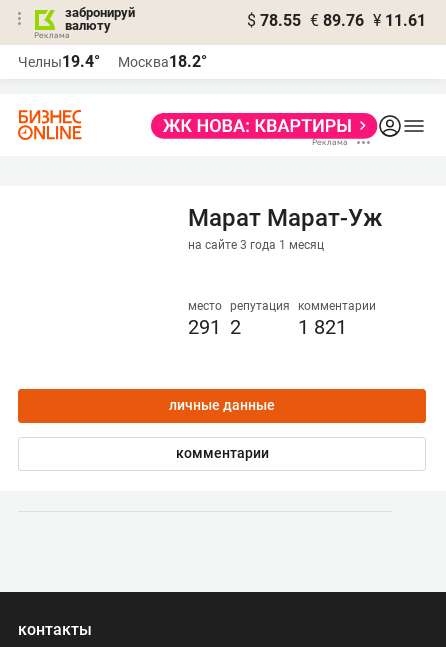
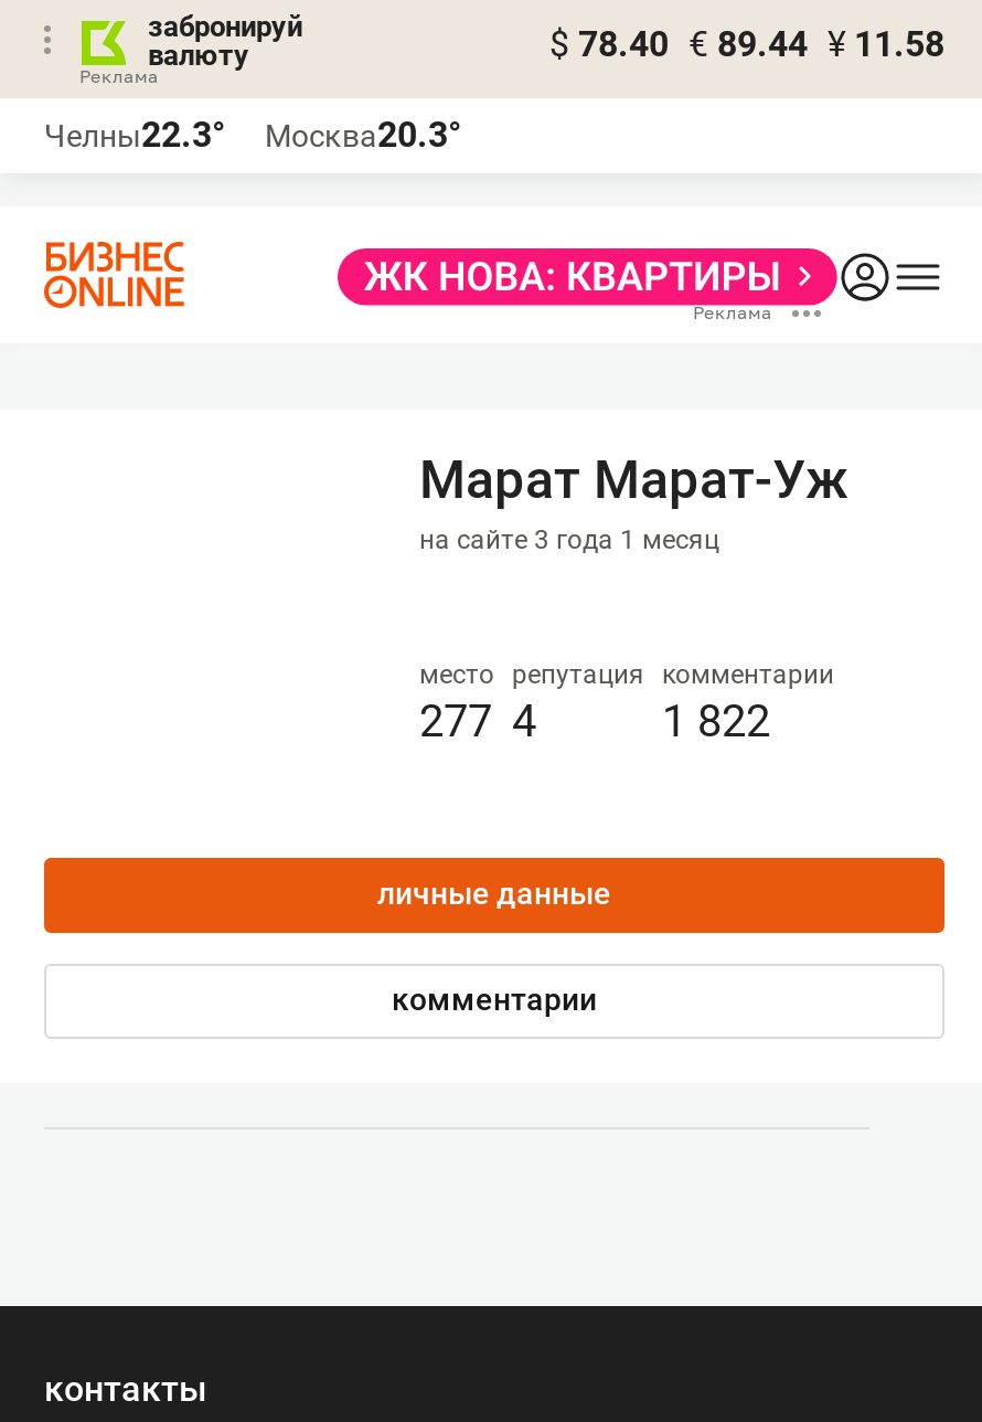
[247,11,426,30] $ 78.55 € 89.76 ¥ 11.61 -> [549,23,944,65] $ 78.40 € 89.44 ¥ 11.58
[18,52,100,71] Челны19.4° -> [44,114,225,156] Челны22.3°
[118,52,207,71] Москва18.2° -> [265,114,461,156] Москва20.3°
[188,315,221,339] 291 -> [419,694,492,747] 277
[230,315,241,339] 2 -> [512,694,536,747] 4
[298,315,347,339] 1 821 -> [662,694,770,747] 1 822

